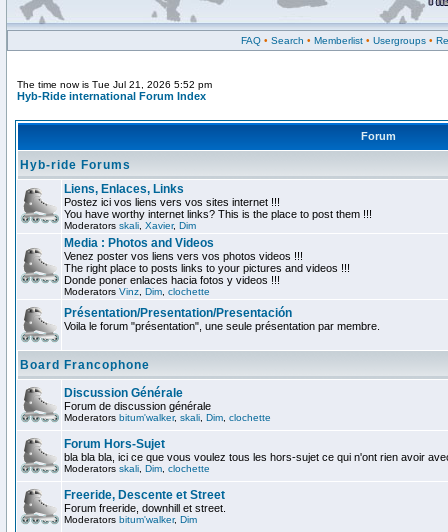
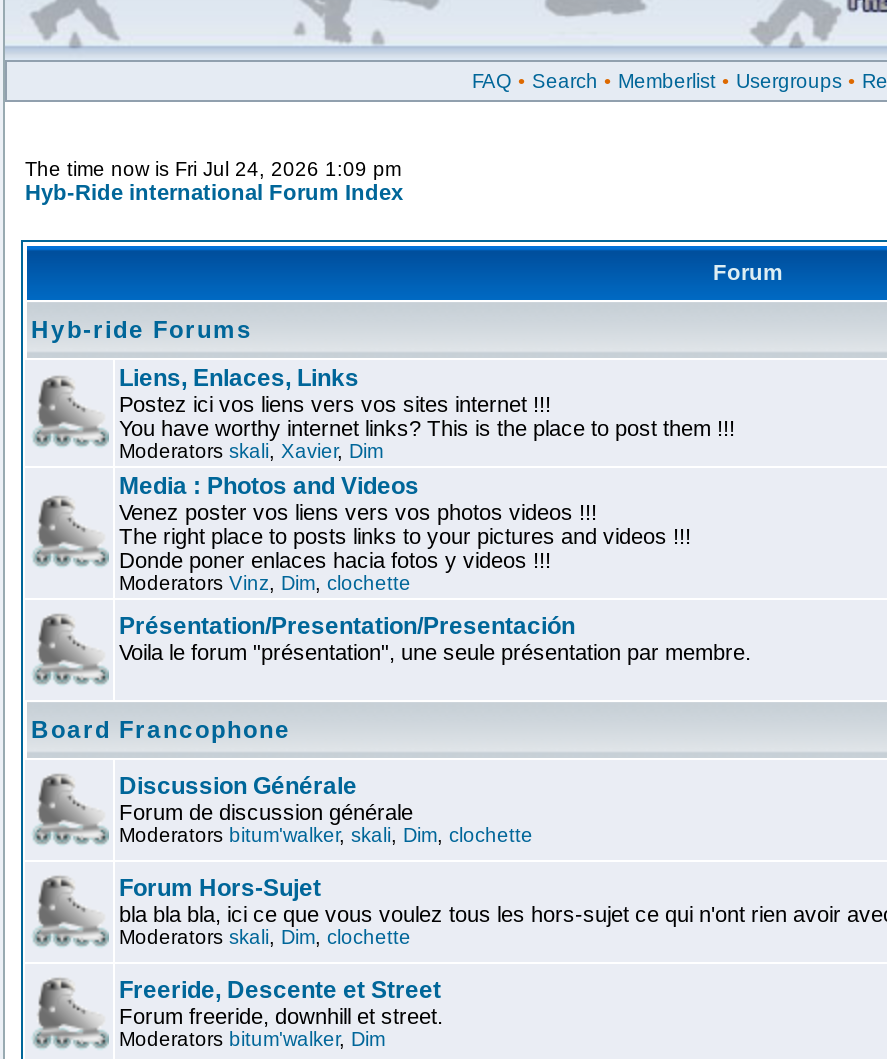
[17,79,212,90] The time now is Tue Jul 21, 2026 5:52 pm -> [25,158,401,180] The time now is Fri Jul 24, 2026 1:09 pm

